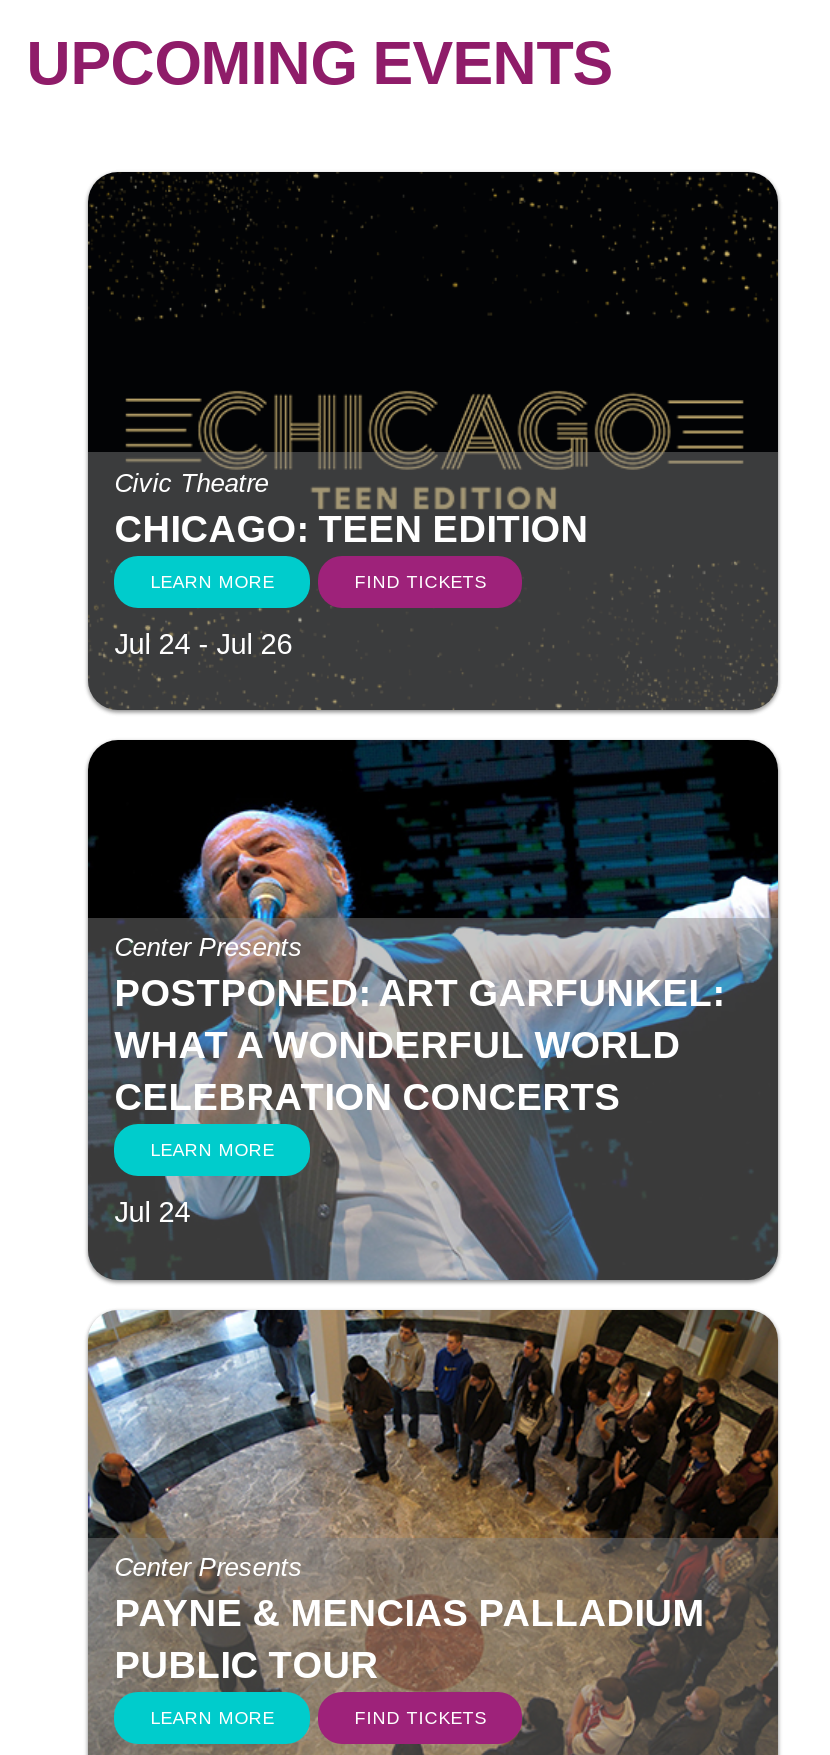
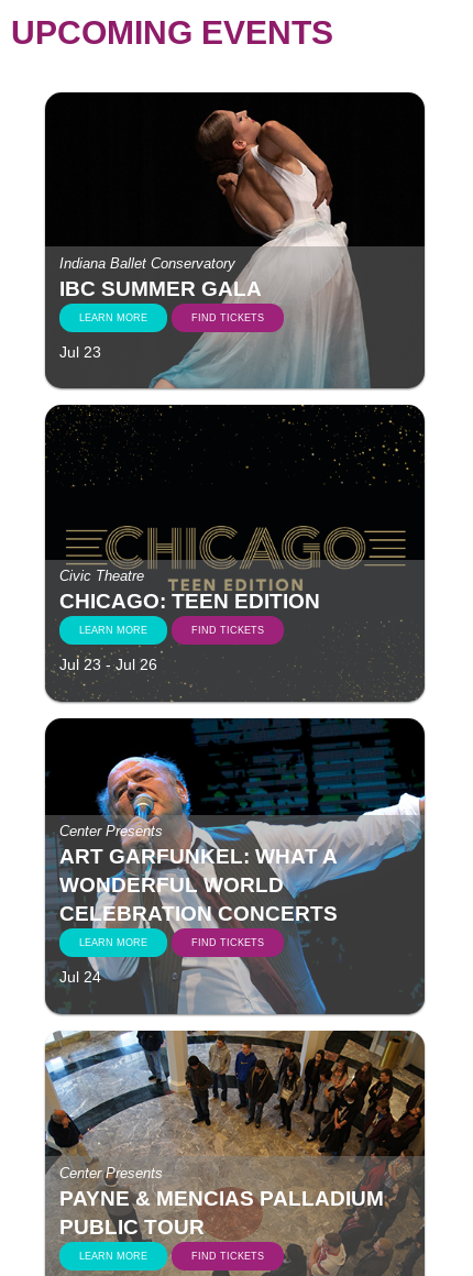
none -> [60,109,404,389] [image] | Indiana Ballet Conservatory | IBC SUMMER GALA | LEARN MORE | FIND TICKETS | Jul 23
[115,628,293,660] Jul 24 - Jul 26 -> [60,656,158,673] Jul 23 - Jul 26
[115,972,725,1066] POSTPONED: ART GARFUNKEL: | WHAT A WONDERFUL WORLD -> [60,845,337,897] ART GARFUNKEL: WHAT A | WONDERFUL WORLD
none -> [192,938,264,949] FIND TICKETS

